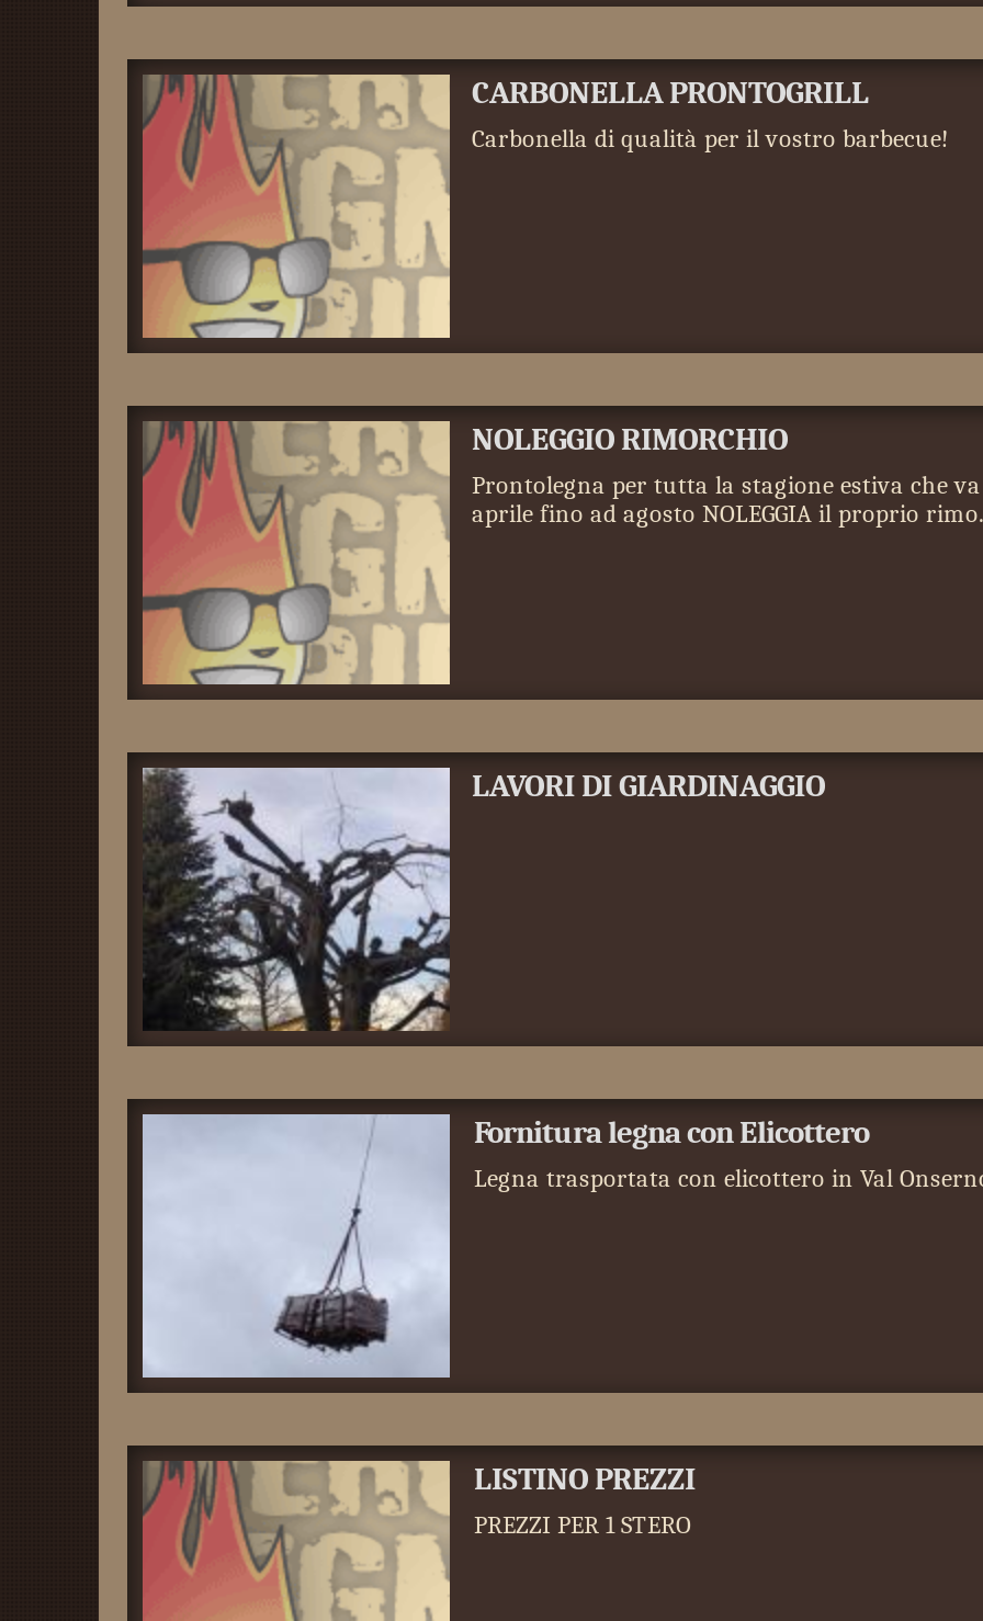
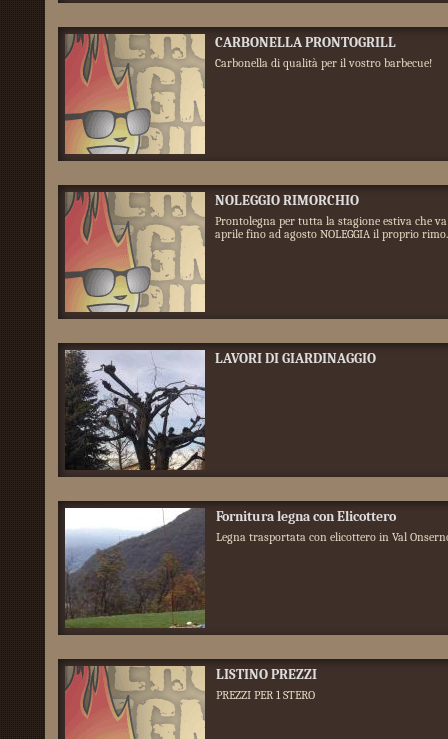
[140,1112,452,1380] [image] -> [65,508,205,628] [image]

